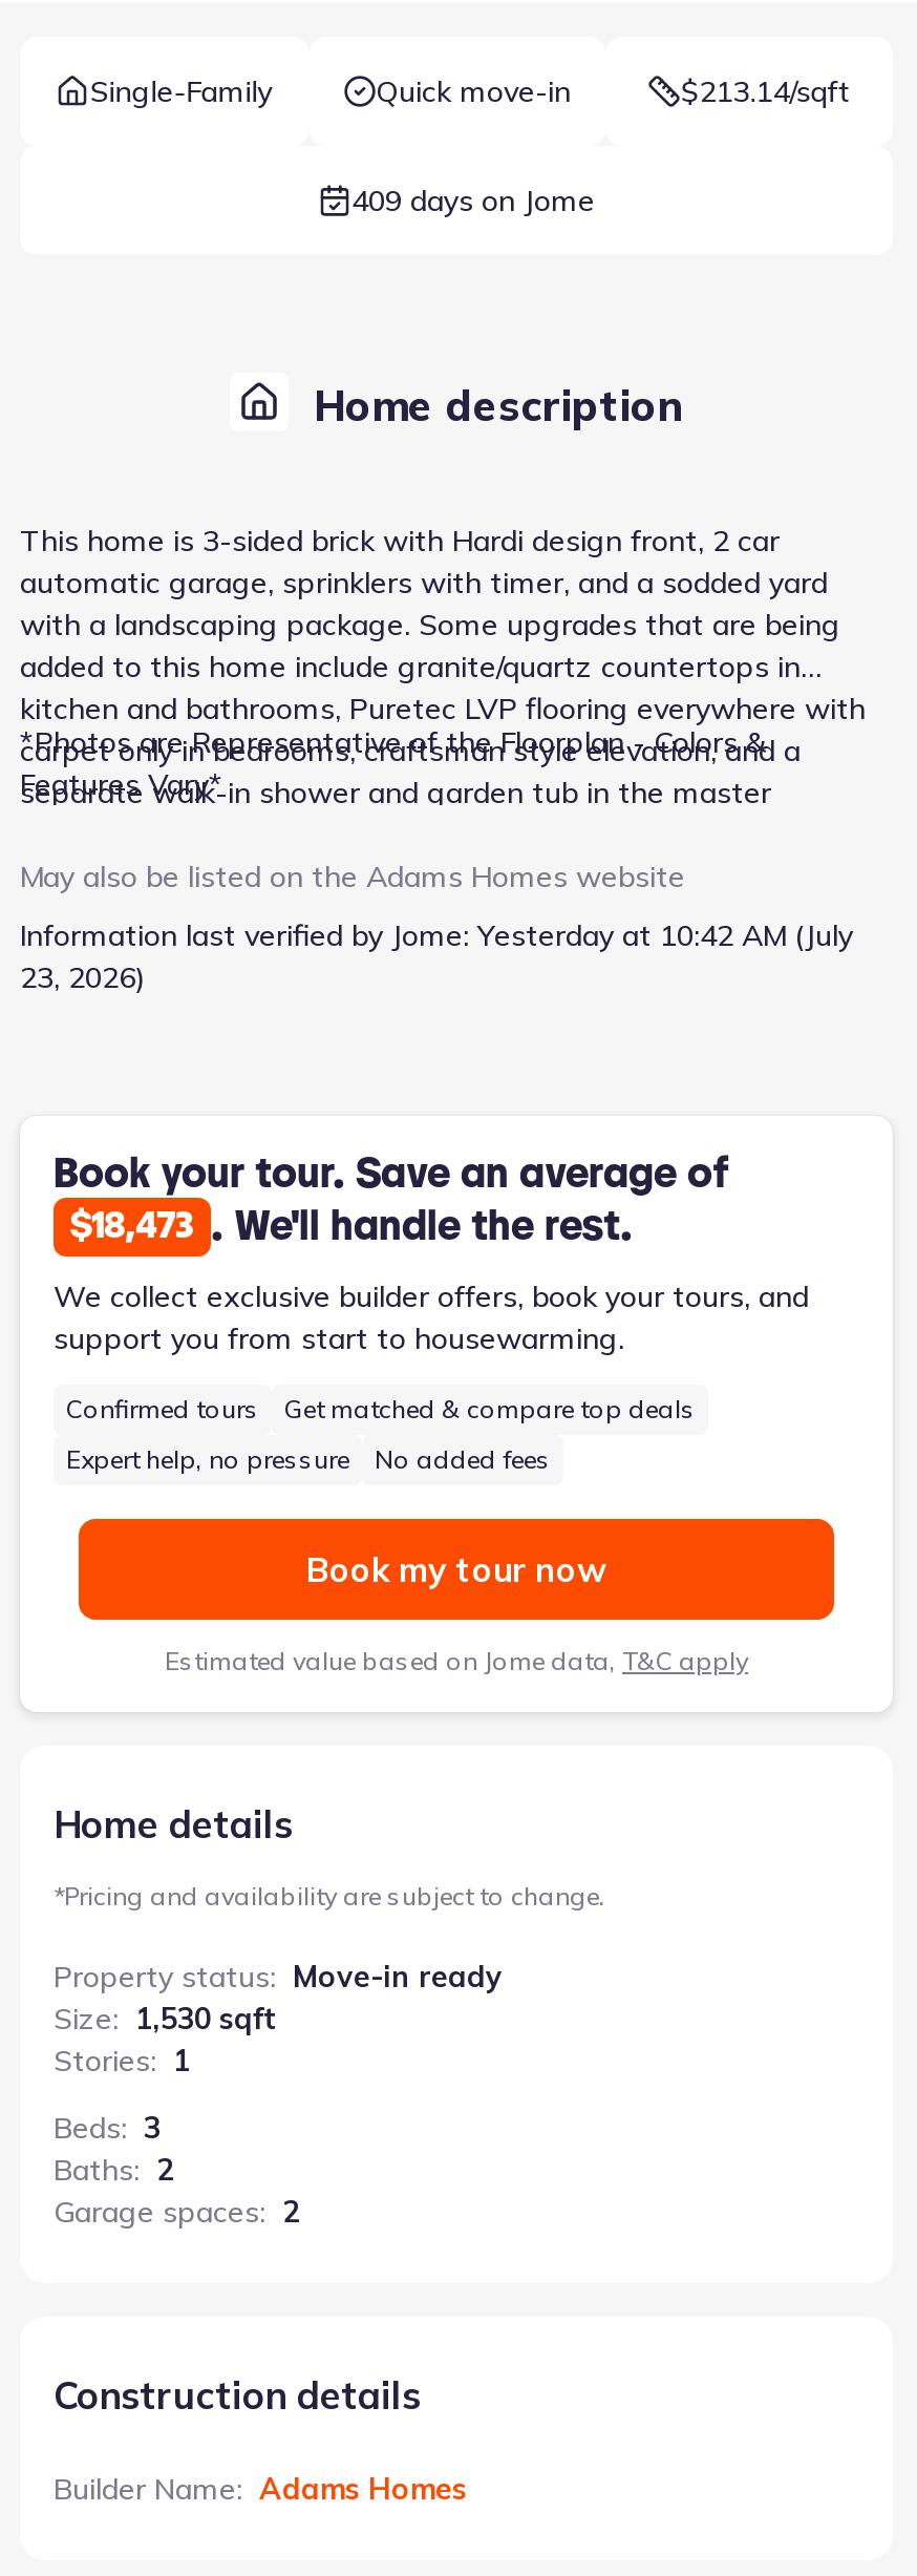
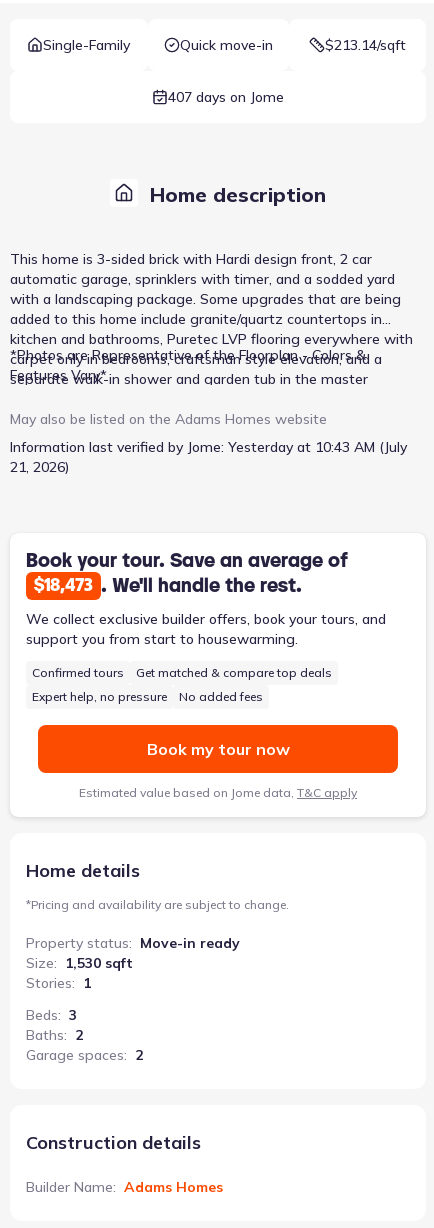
[351,181,595,219] 409 days on Jome -> [168,88,284,106] 407 days on Jome
[20,916,853,954] Information last verified by Jome: Yesterday at 10:42 AM (July -> [10,438,407,456] Information last verified by Jome: Yesterday at 10:43 AM (July
[20,958,144,996] 23, 2026) -> [10,458,69,476] 21, 2026)

